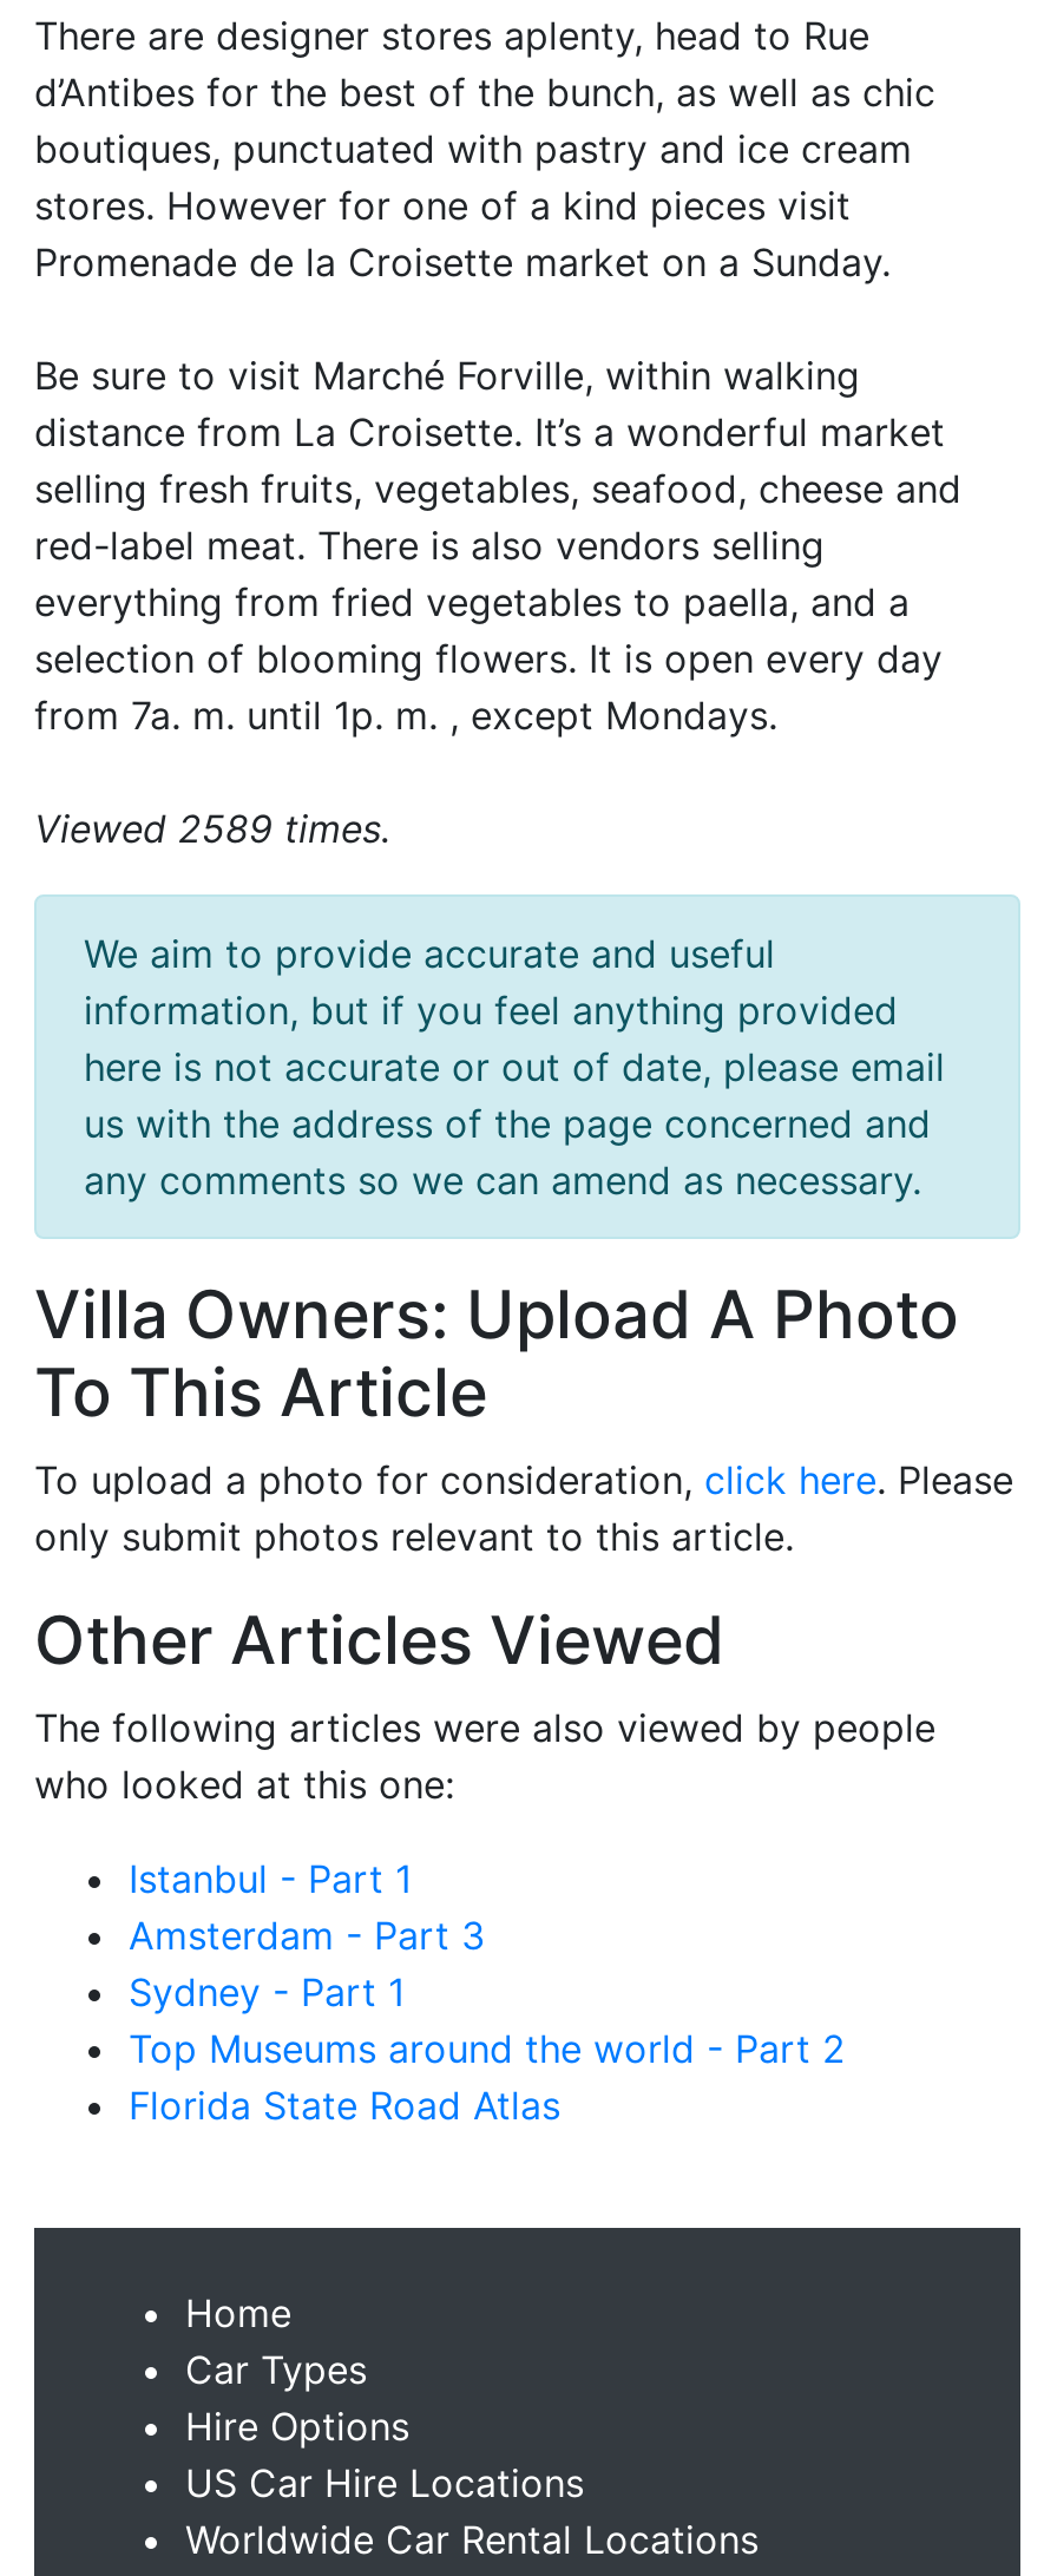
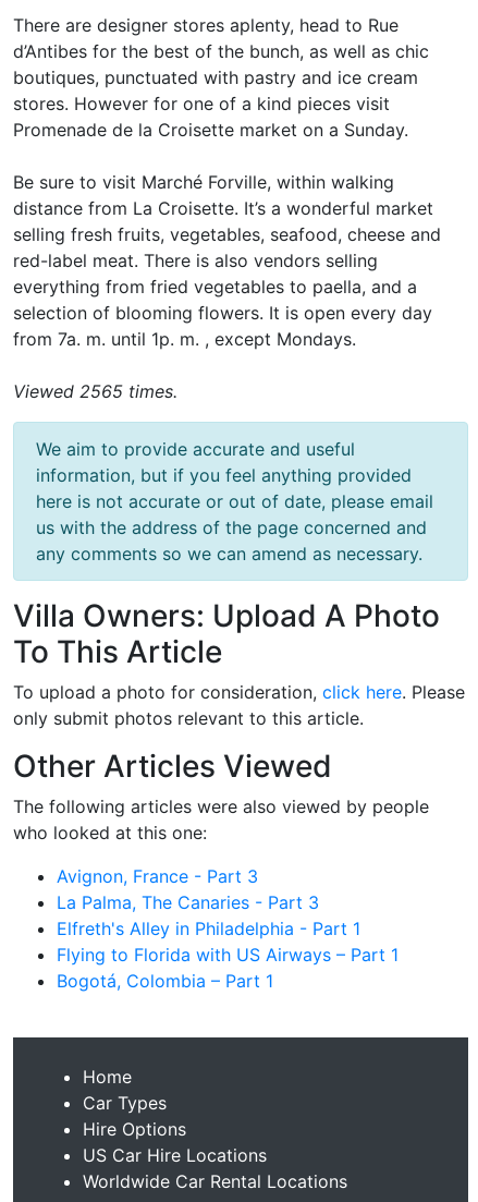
[34,805,390,852] Viewed 2589 times. -> [13,380,177,402] Viewed 2565 times.
[129,1855,846,2129] Istanbul - Part 1 | Amsterdam - Part 3 | Sydney - Part 1 | Top Museums around the world - Part 2 | Florida State Road Atlas -> [57,865,399,992] Avignon, France - Part 3 | La Palma, The Canaries - Part 3 | Elfreth's Alley in Philadelphia - Part 1 | Flying to Florida with US Airways – Part 1 | Bogotá, Colombia – Part 1

